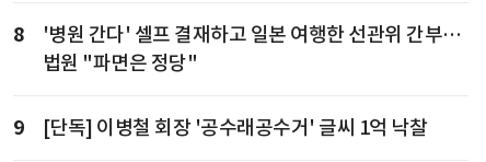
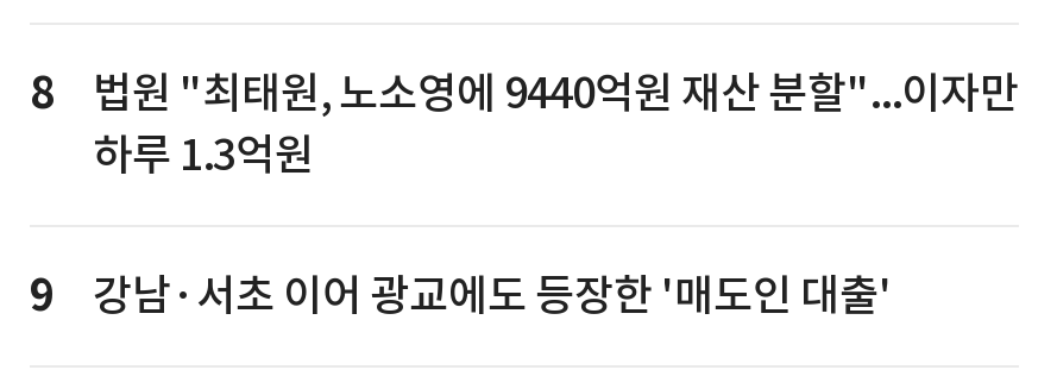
[42,21,461,75] '병원 간다' 셀프 결재하고 일본 여행한 선관위 간부… | 법원 "파면은 정당" -> [93,65,1019,182] 법원 "최태원, 노소영에 9440억원 재산 분할"...이자만 | 하루 1.3억원
[42,114,427,140] [단독] 이병철 회장 '공수래공수거' 글씨 1억 낙찰 -> [93,268,892,322] 강남·서초 이어 광교에도 등장한 '매도인 대출'

